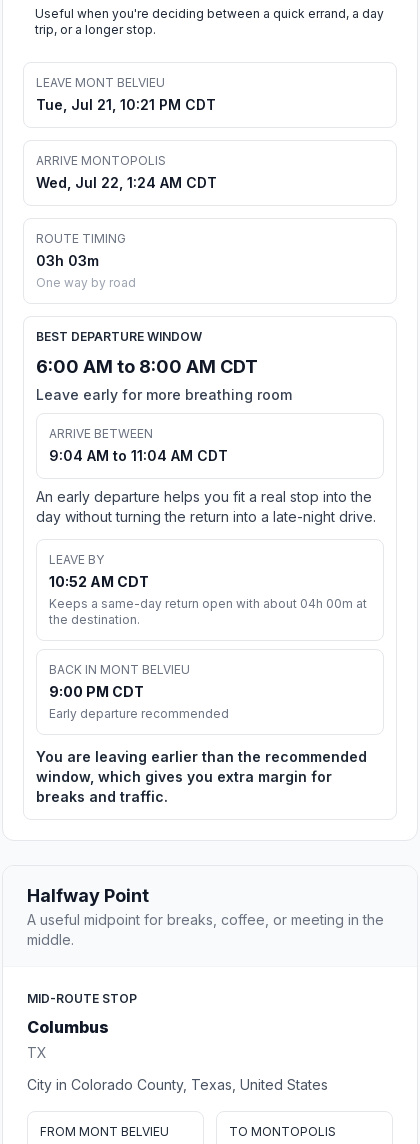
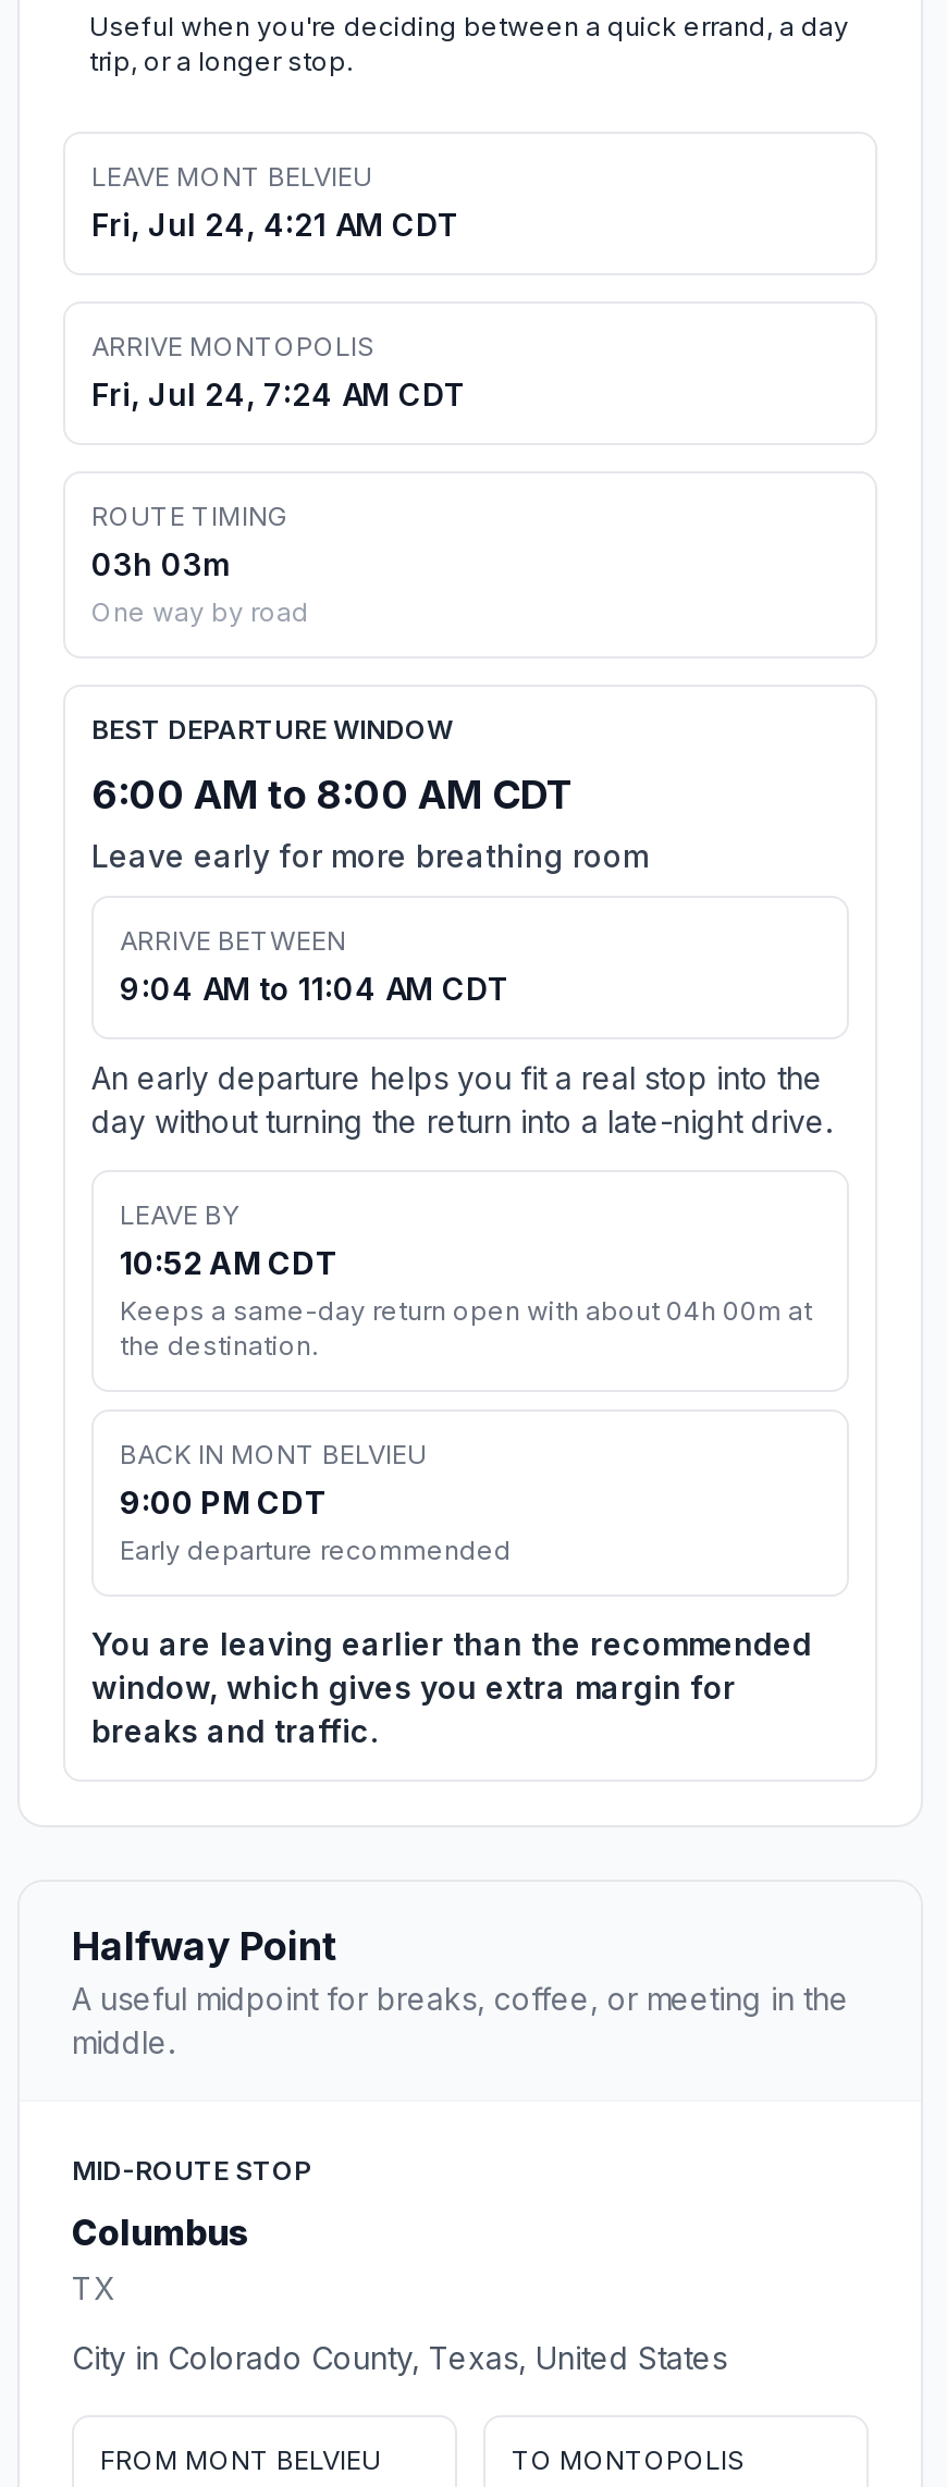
[36,96,216,113] Tue, Jul 21, 10:21 PM CDT -> [91,206,459,243] Fri, Jul 24, 4:21 AM CDT
[36,174,217,191] Wed, Jul 22, 1:24 AM CDT -> [91,376,466,413] Fri, Jul 24, 7:24 AM CDT

